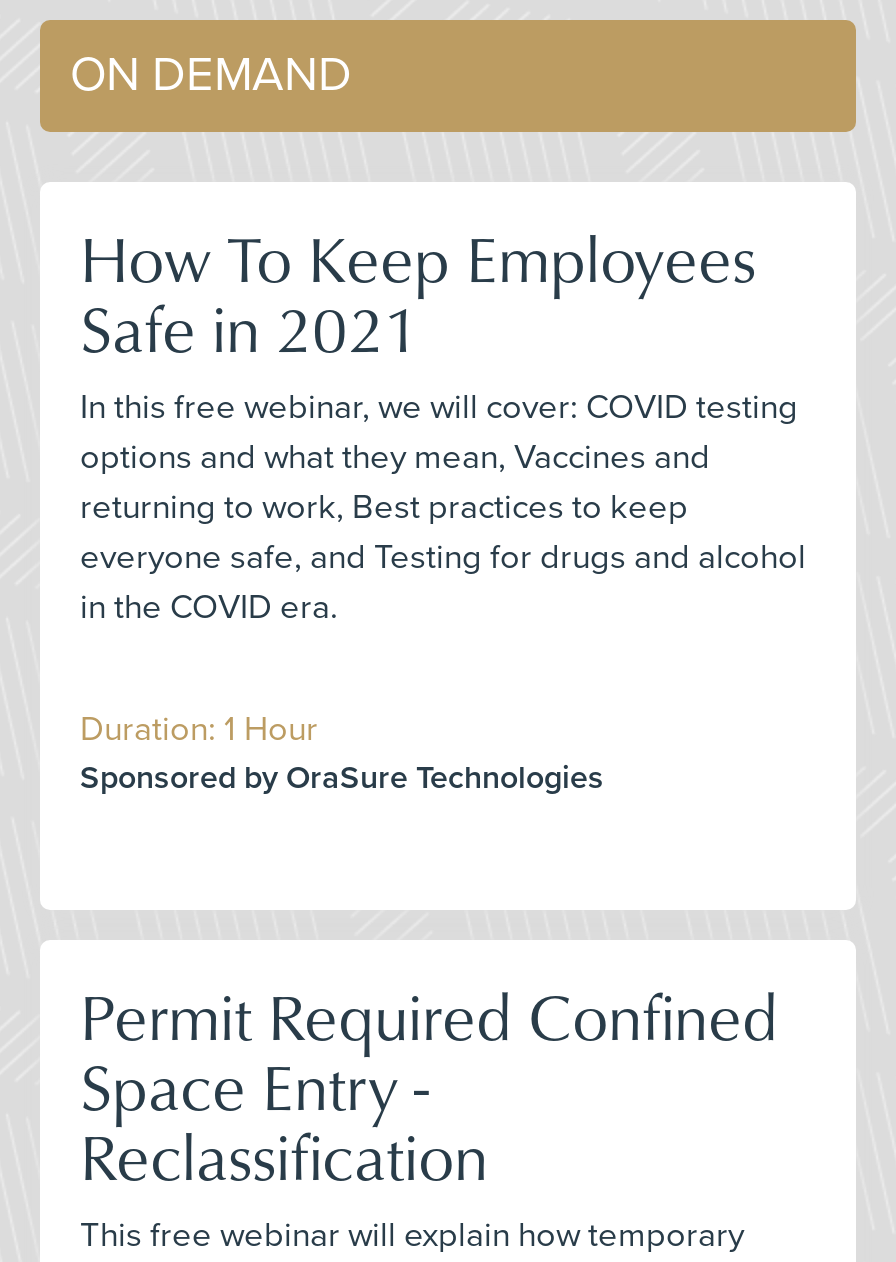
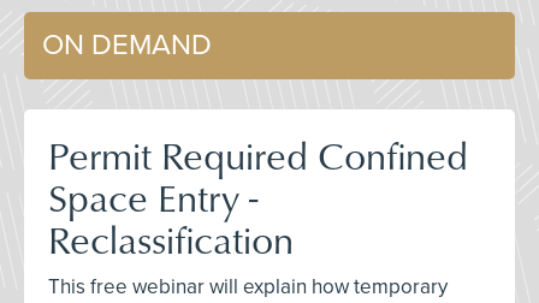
[80,212,806,798] How To Keep Employees | Safe in 2021 | In this free webinar, we will cover: COVID testing | options and what they mean, Vaccines and | returning to work, Best practices to keep | everyone safe, and Testing for drugs and alcohol | in the COVID era. | Duration: 1 Hour | Sponsored by OraSure Technologies -> none

